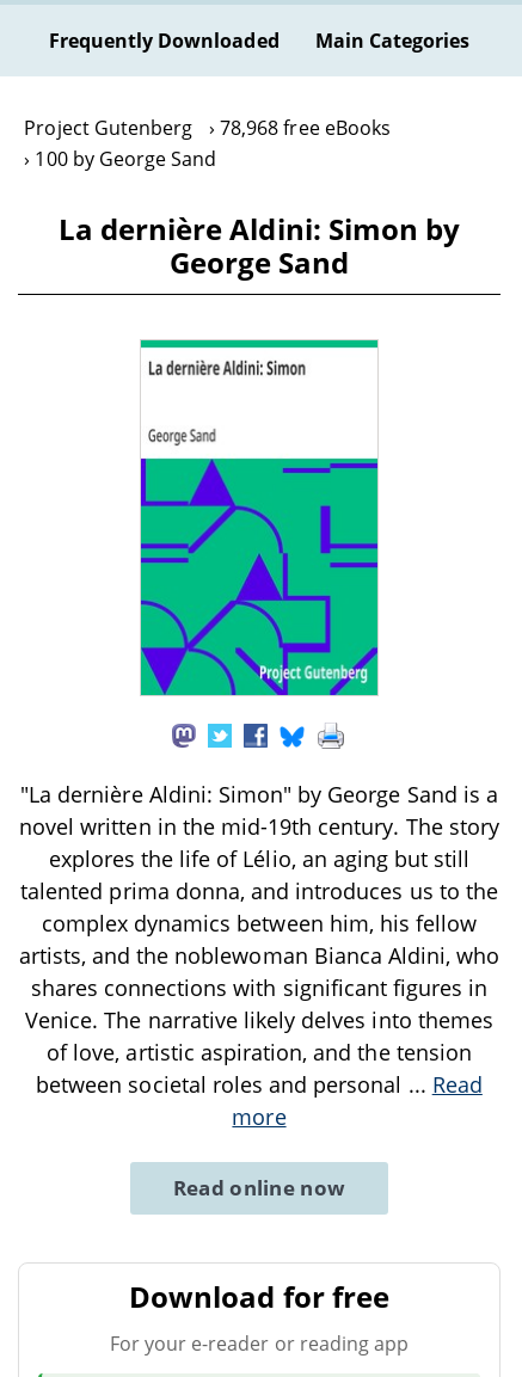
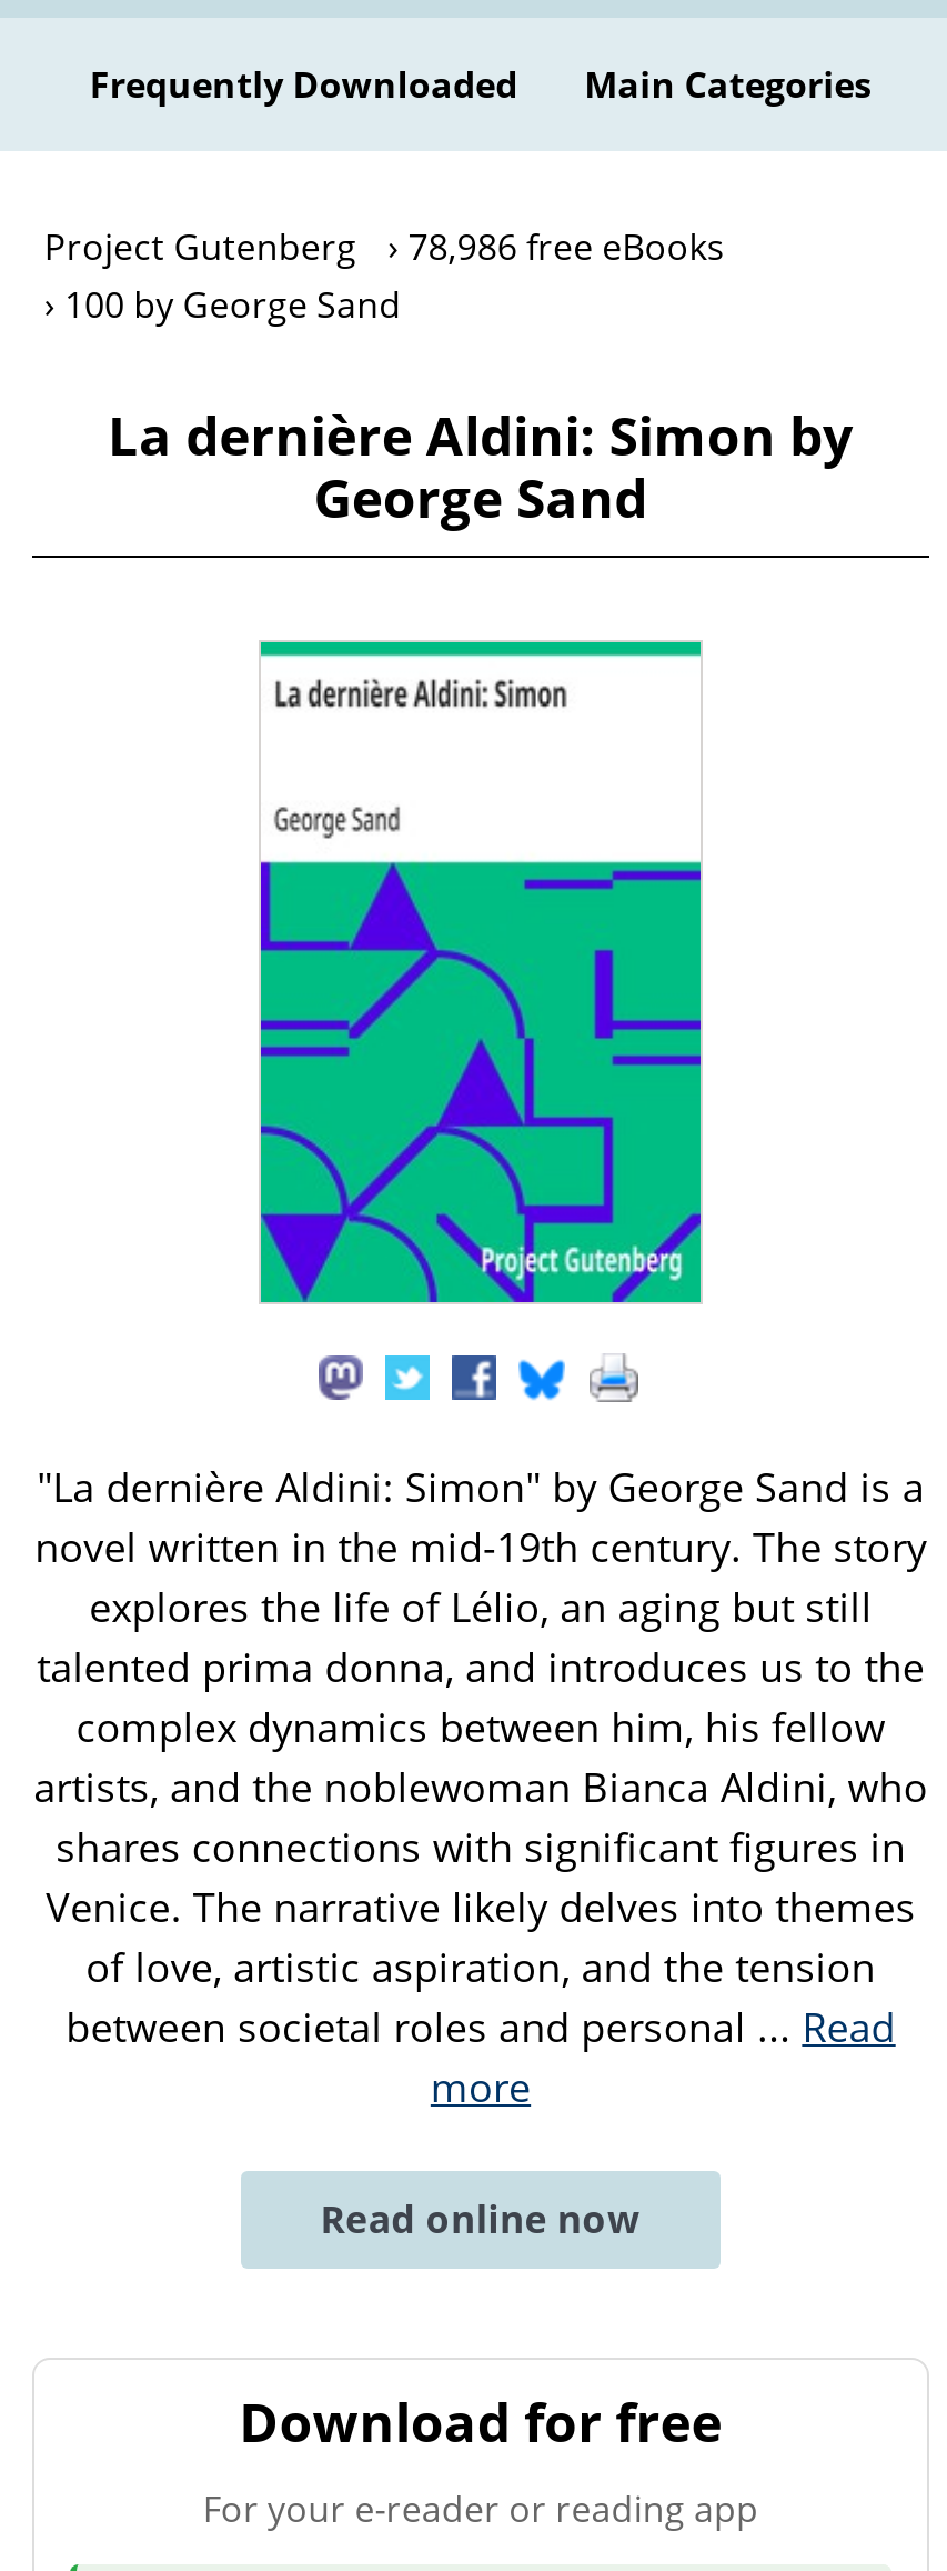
[24,115,390,141] Project Gutenberg 78,968 free eBooks -> [44,222,725,271] Project Gutenberg 78,986 free eBooks

